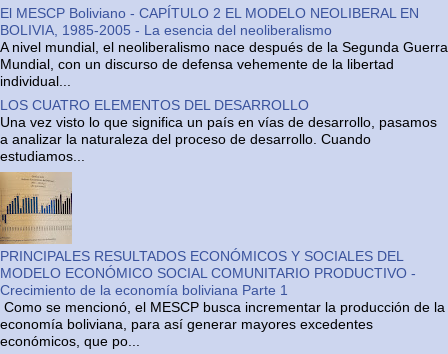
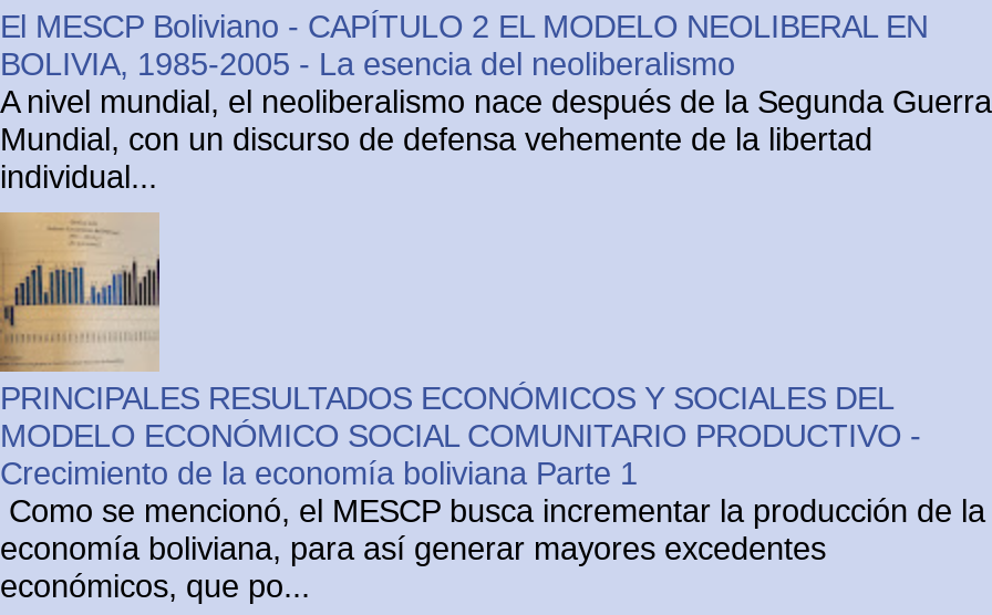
[0,97,437,164] LOS CUATRO ELEMENTOS DEL DESARROLLO | Una vez visto lo que significa un país en vías de desarrollo, pasamos | a analizar la naturaleza del proceso de desarrollo. Cuando | estudiamos... -> none

